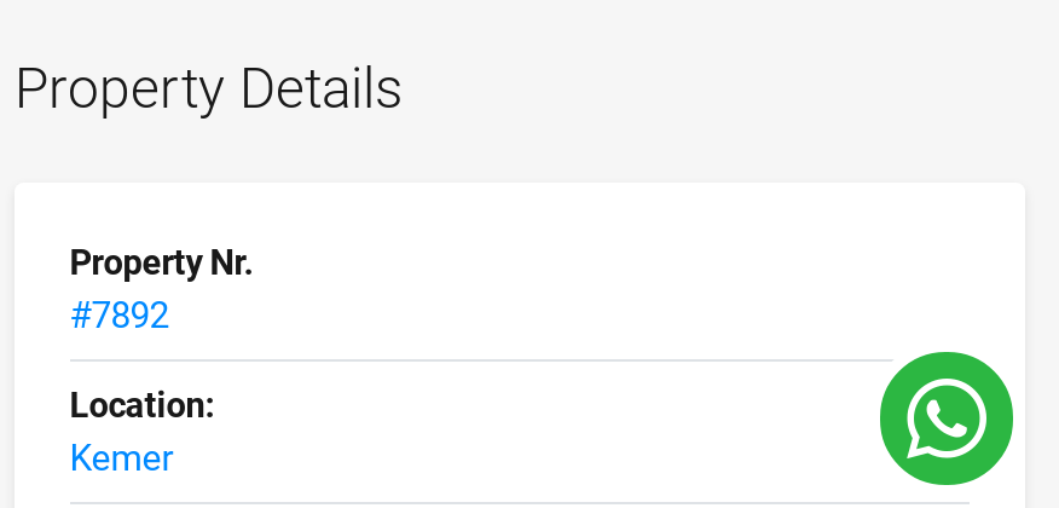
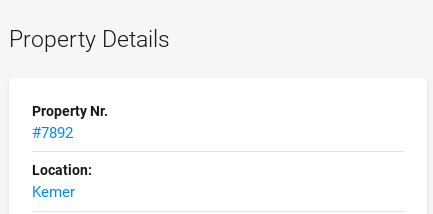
[878,350,1015,487] [image] -> none

